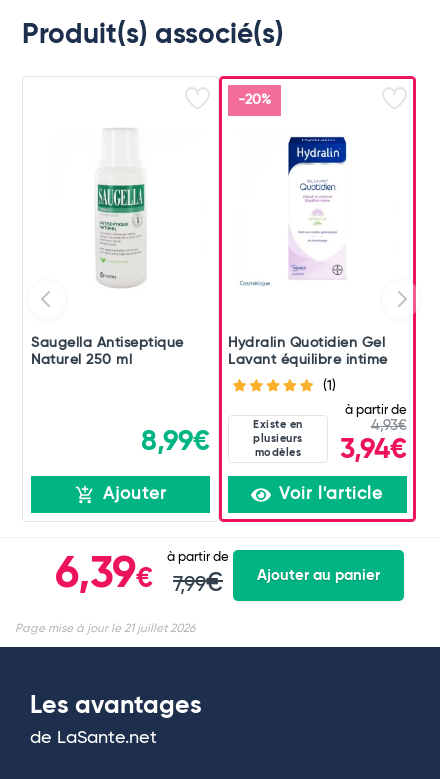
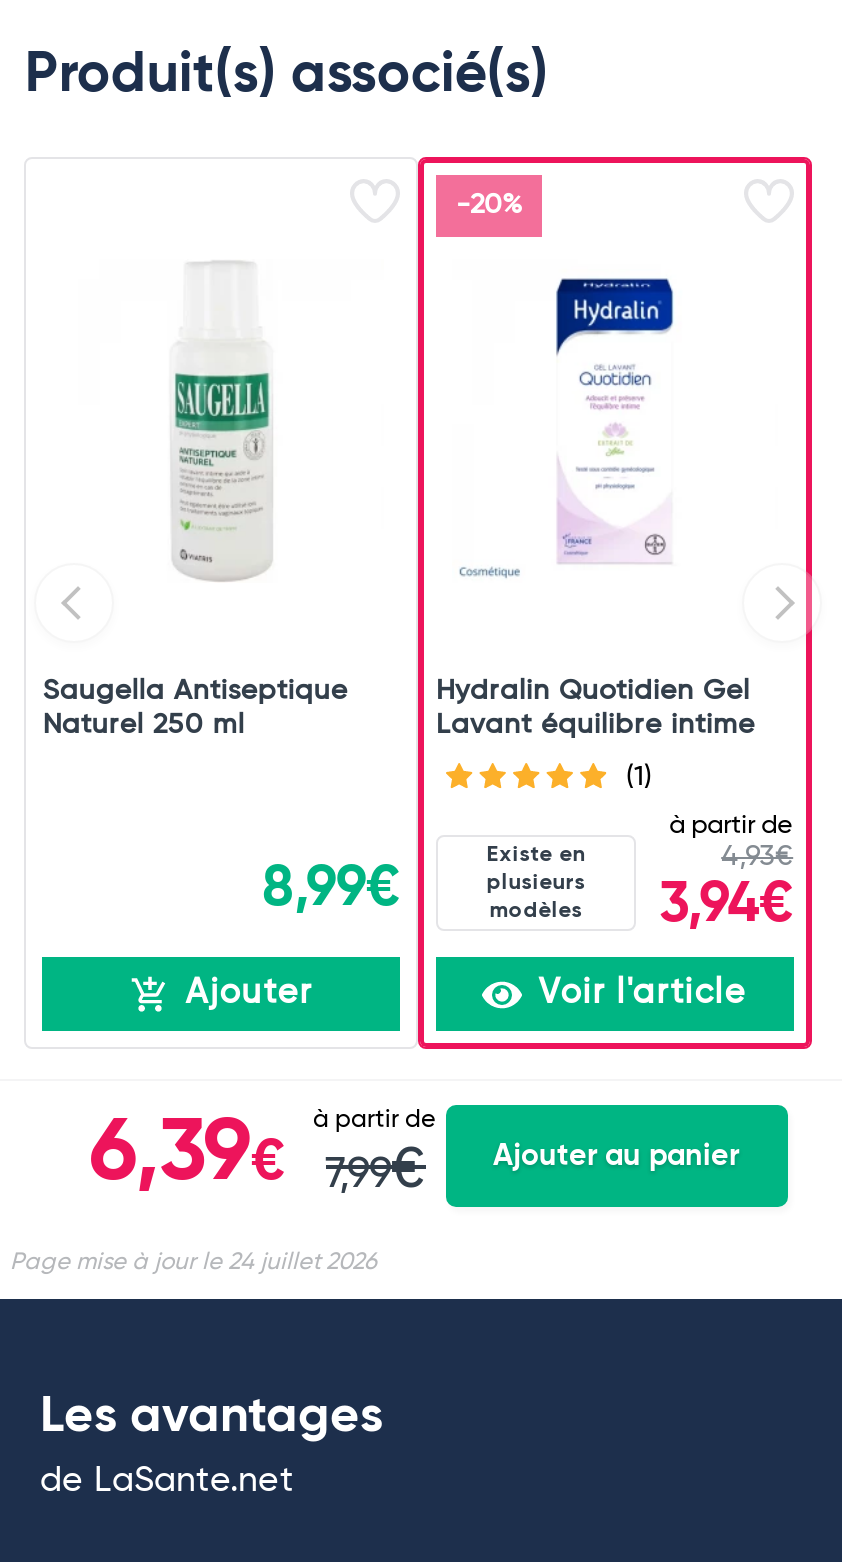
[15,623,195,635] Page mise à jour le 21 juillet 2026 -> [10,1252,376,1276] Page mise à jour le 24 juillet 2026

